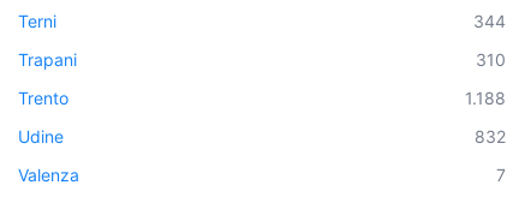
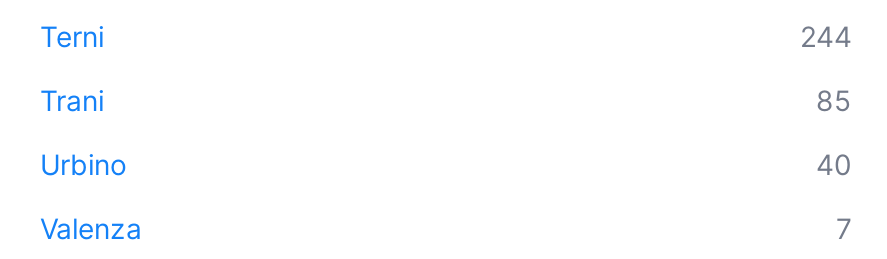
[18,10,506,146] 344 | Trapani | 310 | Trento | 1.188 | Udine | 832 -> [40,18,852,180] 244 | Trani | 85 | Urbino | 40

